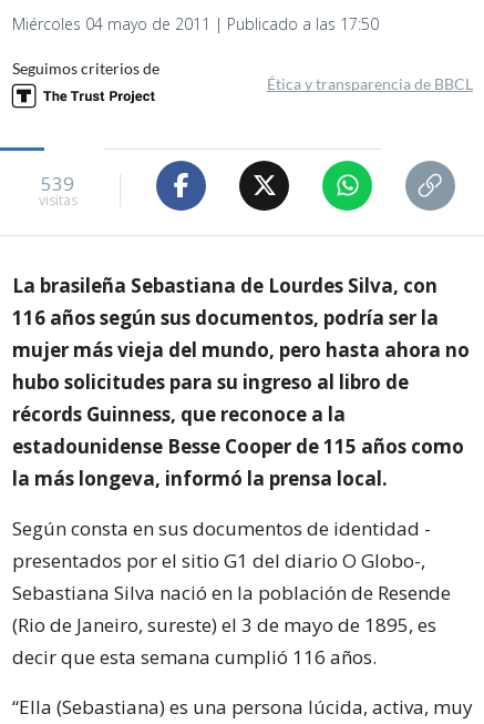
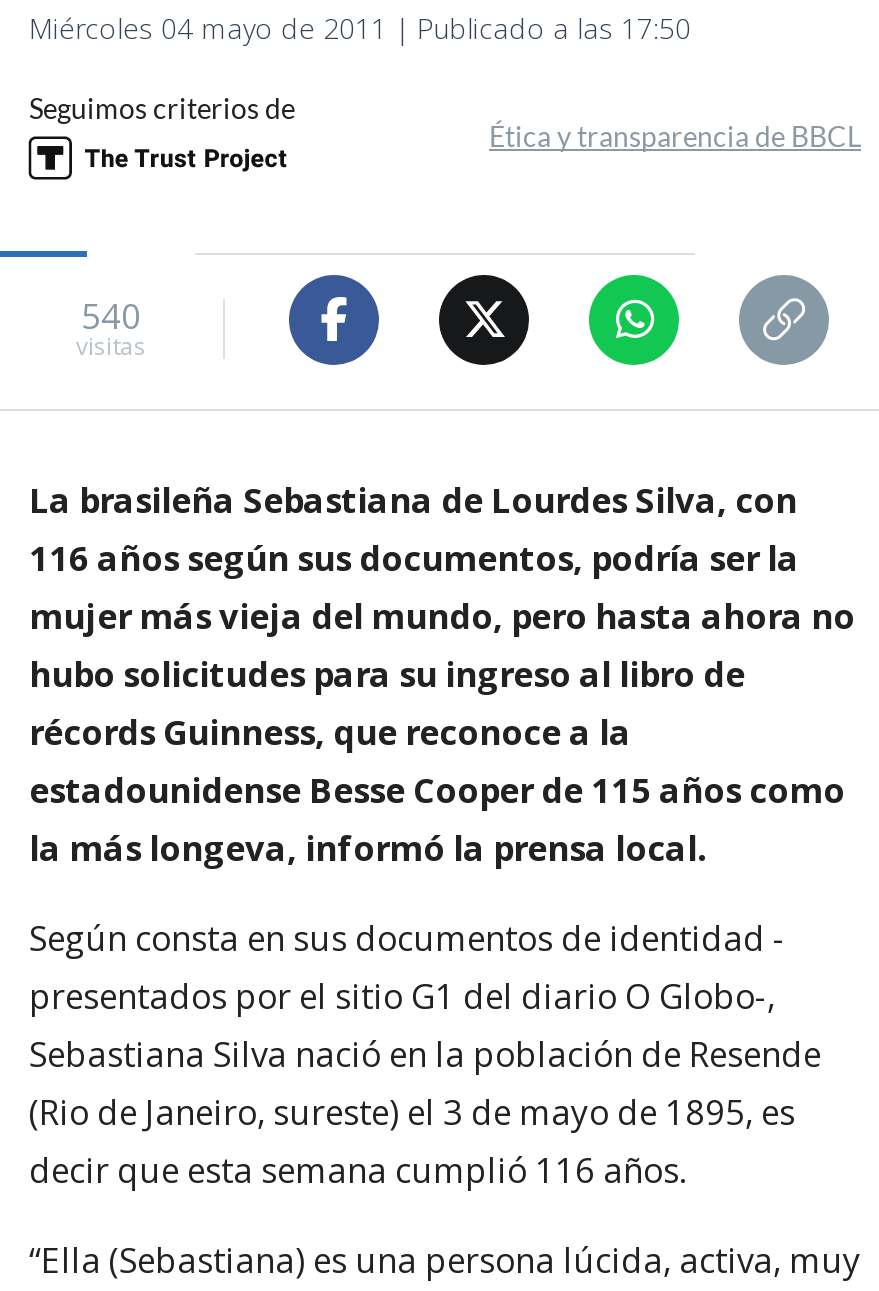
[41,171,74,197] 539 -> [81,294,141,340] 540

